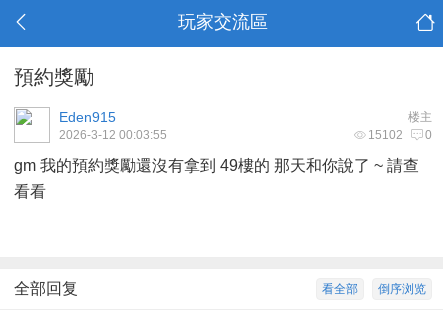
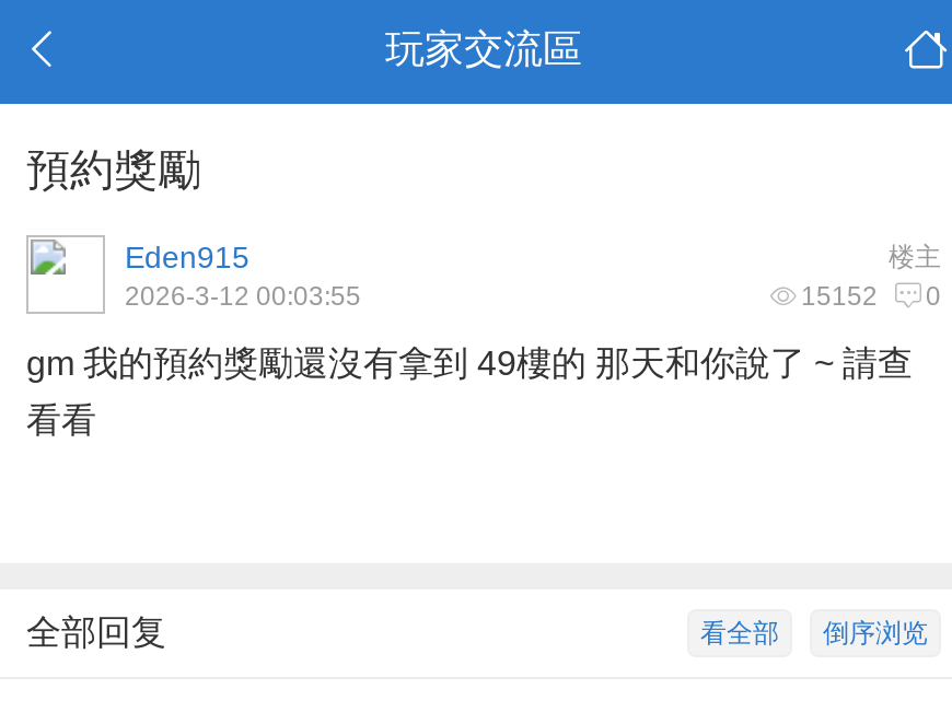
[368,128,432,142] 15102 0 -> [801,281,941,312] 15152 0

